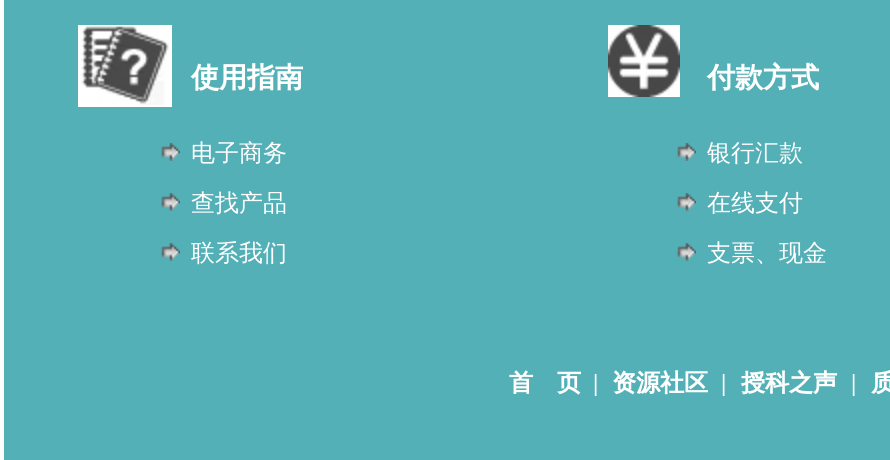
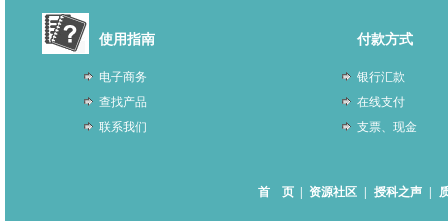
[606,23,682,99] [image] -> none

